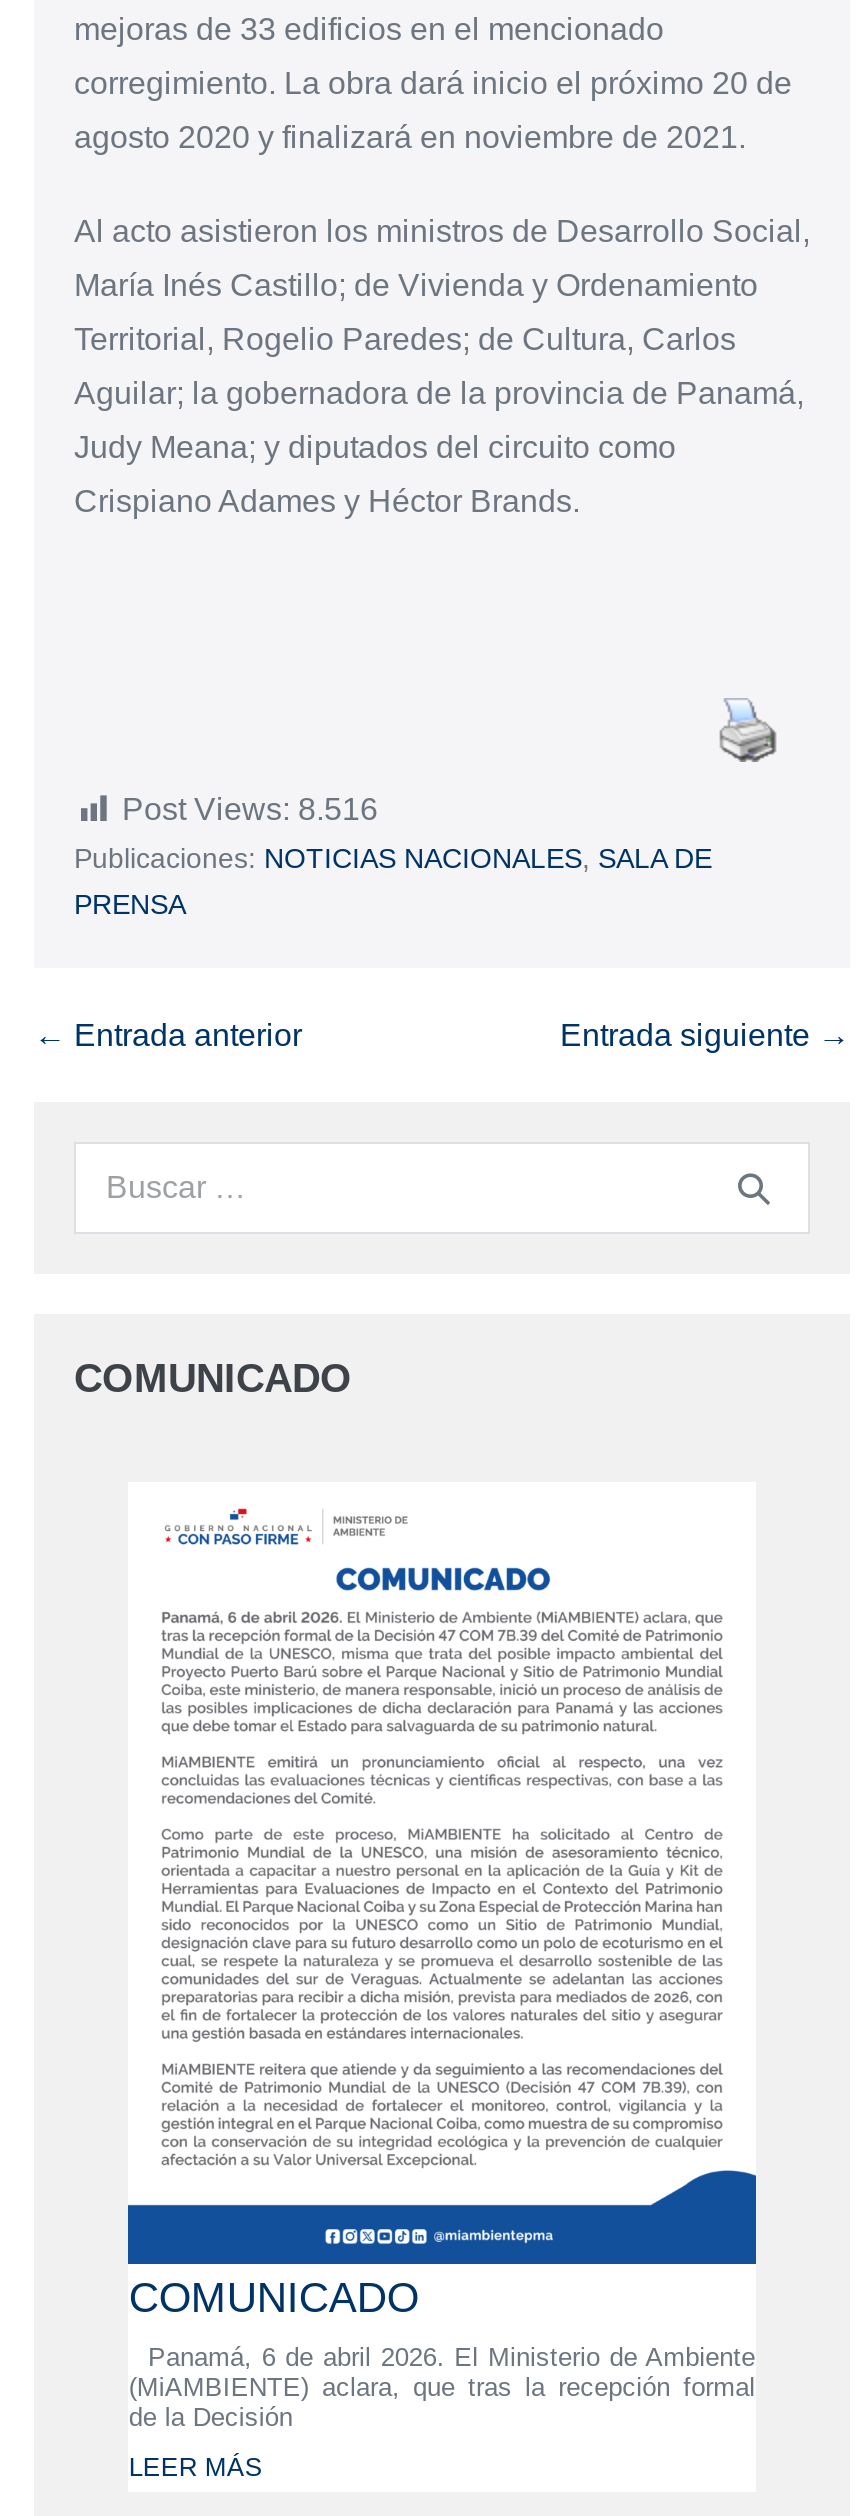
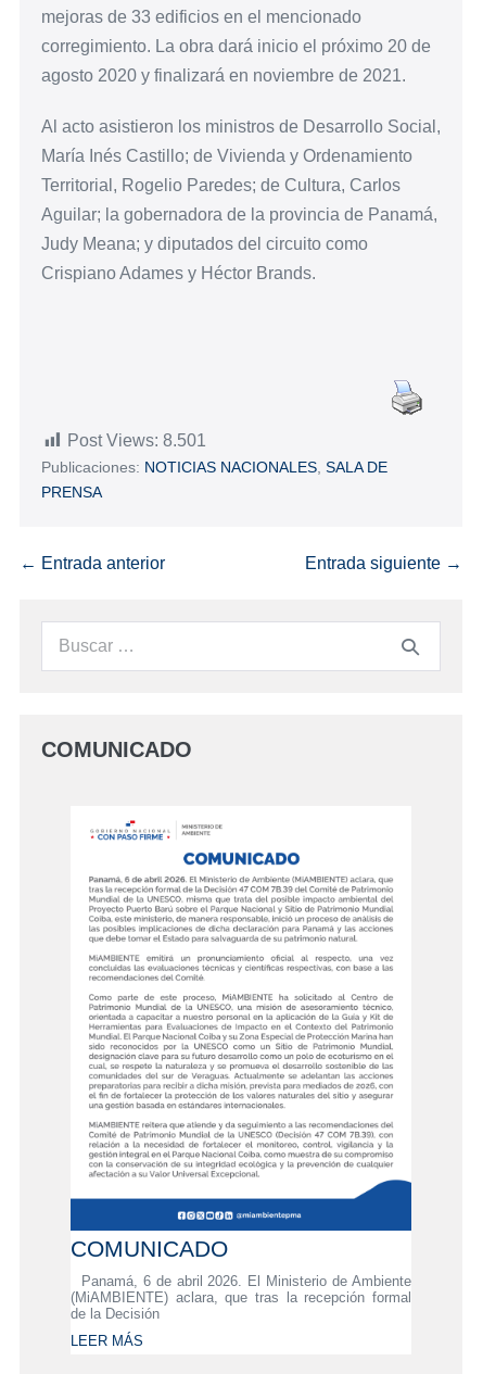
[122,792,378,826] Post Views: 8.516 -> [67,431,206,450] Post Views: 8.501

